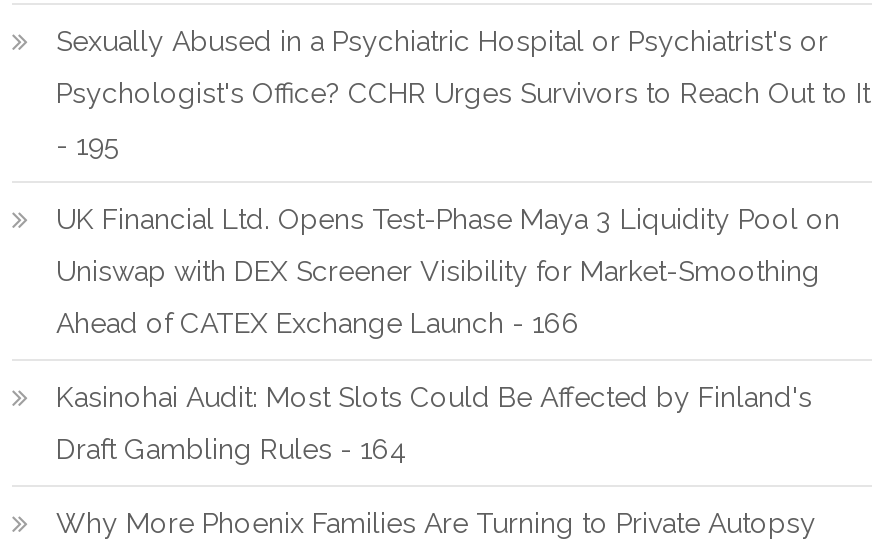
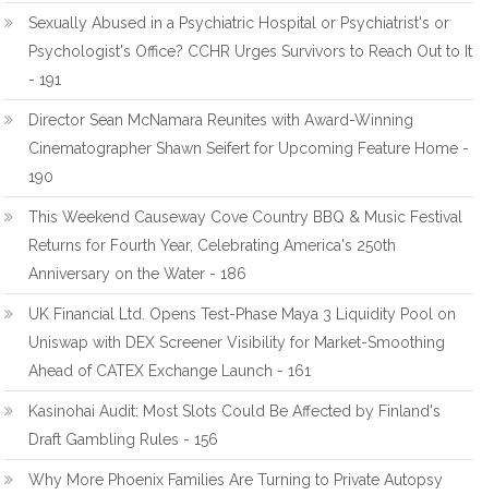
[56,129,118,161] - 195 -> [28,71,469,282] - 191 | Director Sean McNamara Reunites with Award-Winning | Cinematographer Shawn Seifert for Upcoming Feature Home - | 190 | This Weekend Causeway Cove Country BBQ & Music Festival | Returns for Fourth Year, Celebrating America's 250th | Anniversary on the Water - 186
[56,307,580,339] Ahead of CATEX Exchange Launch - 166 -> [28,362,311,379] Ahead of CATEX Exchange Launch - 161
[56,433,406,465] Draft Gambling Rules - 164 -> [28,431,218,448] Draft Gambling Rules - 156

